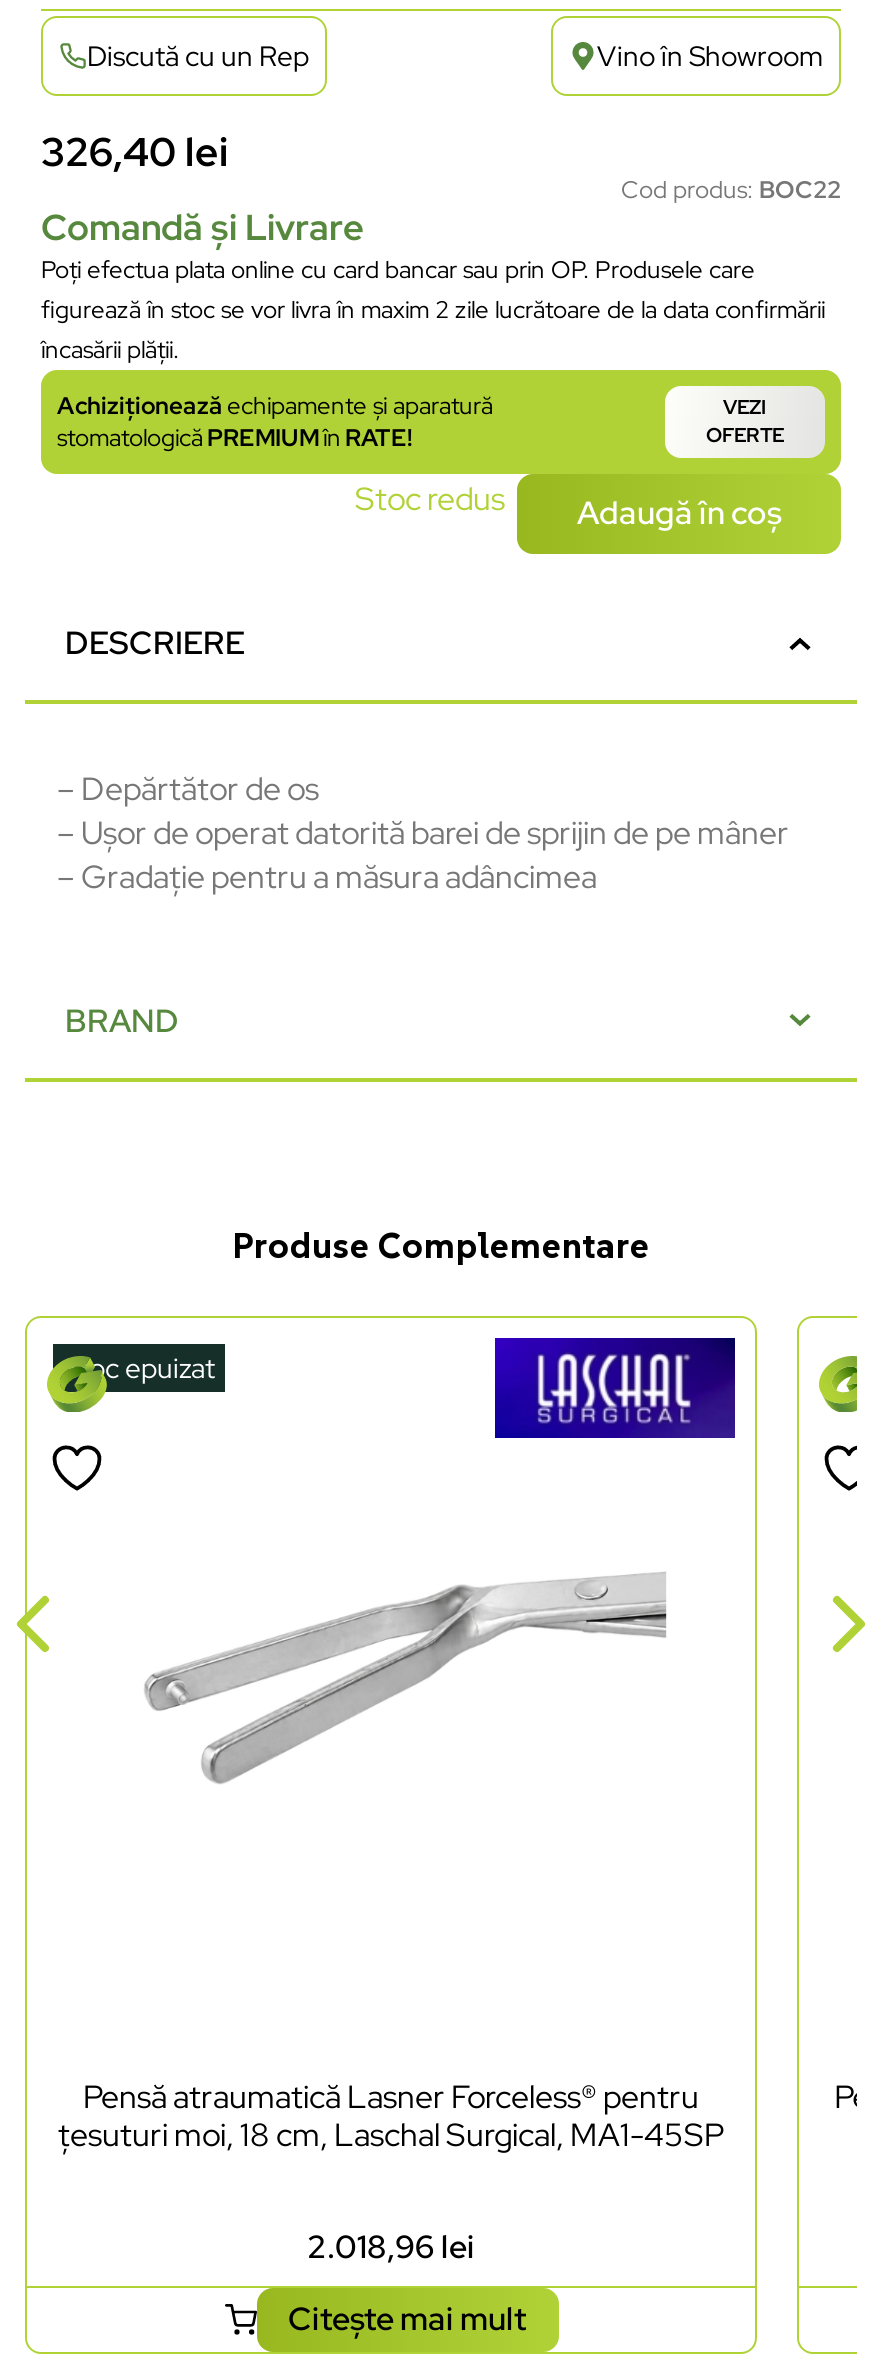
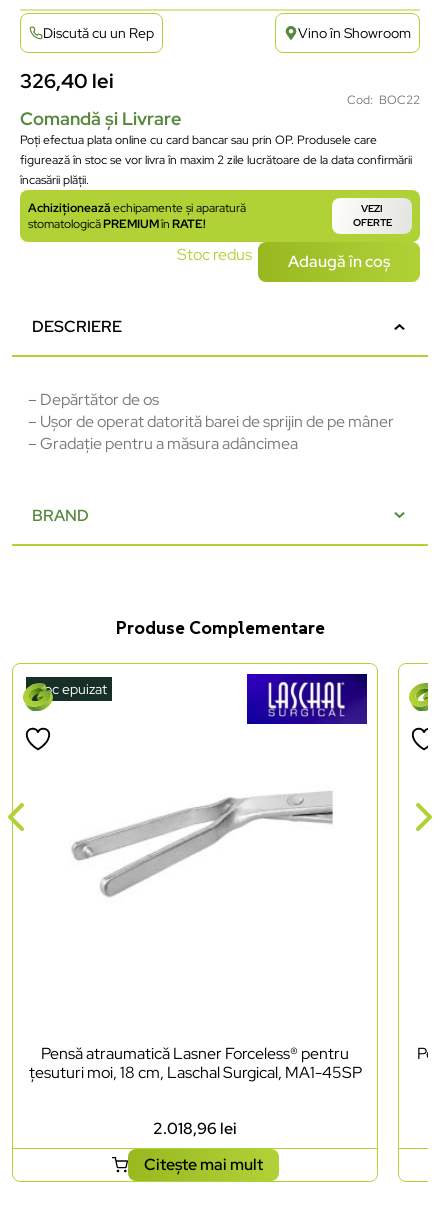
[621,174,841,206] Cod produs: BOC22 -> [347,92,420,108] Cod: BOC22

